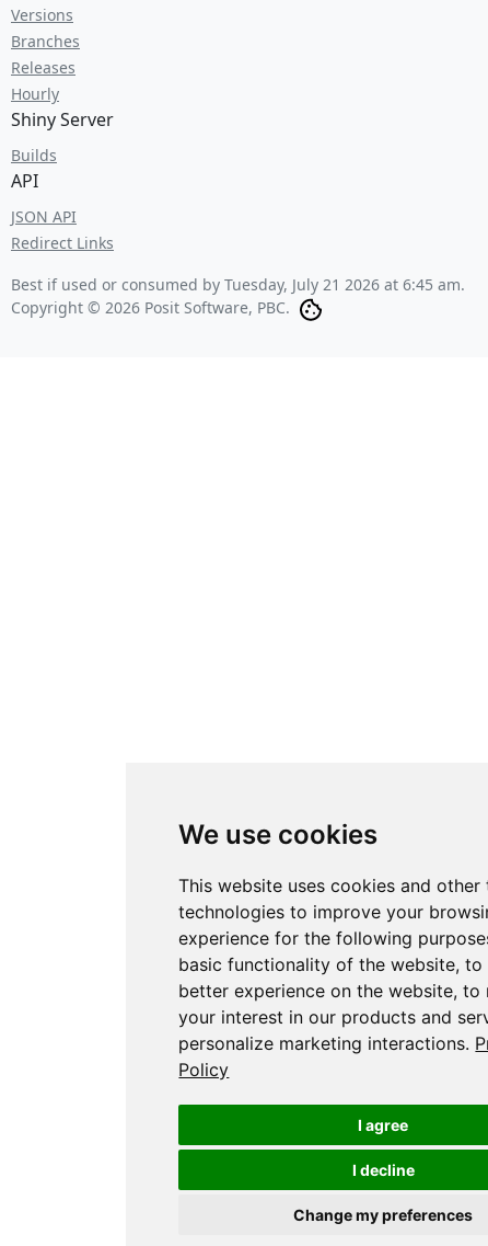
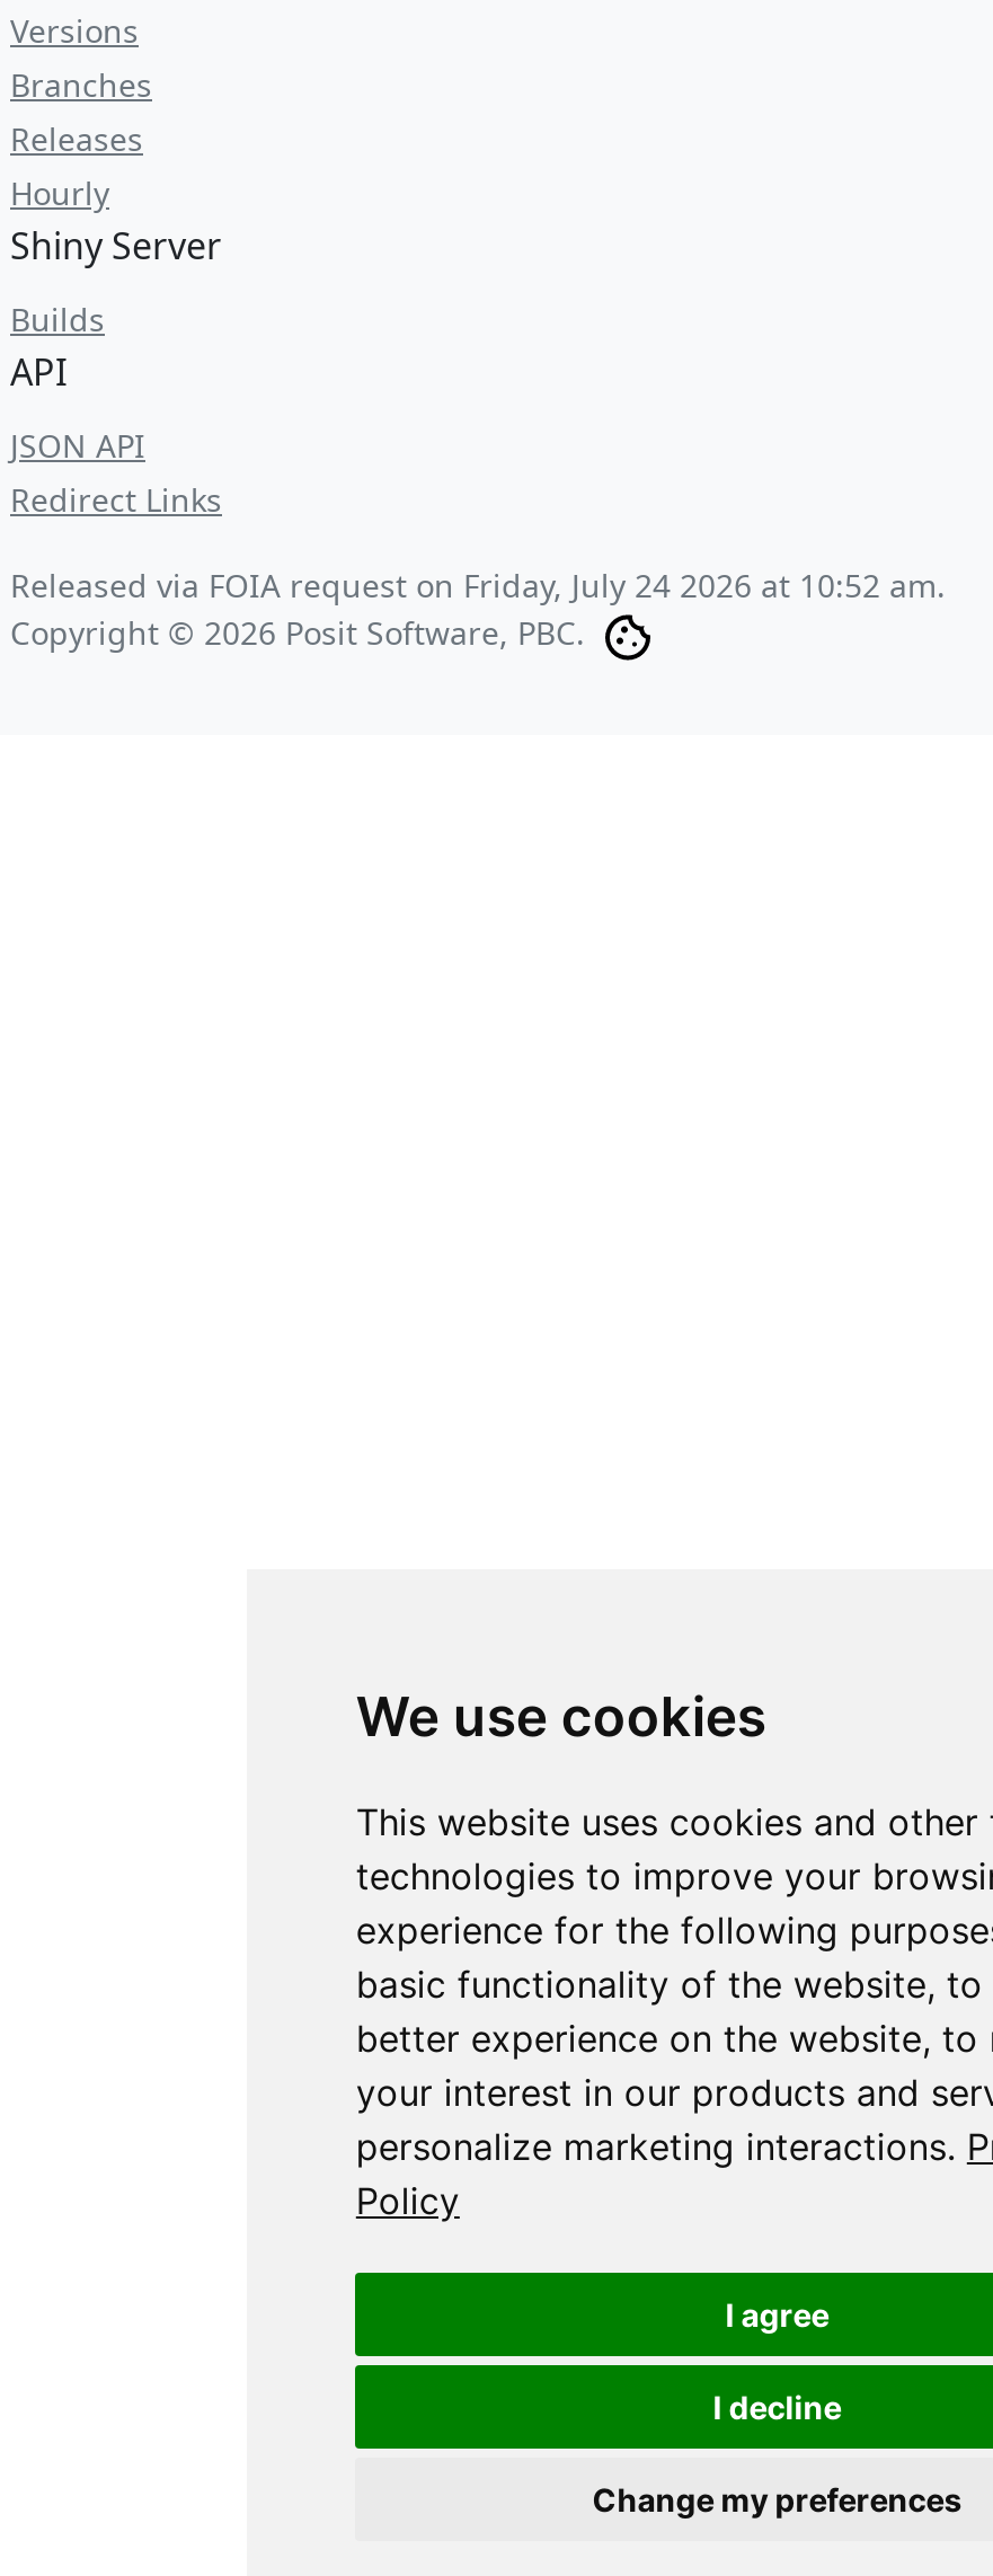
[11,274,465,295] Best if used or consumed by Tuesday, July 21 2026 at 6:45 am. -> [10,564,946,607] Released via FOIA request on Friday, July 24 2026 at 10:52 am.

